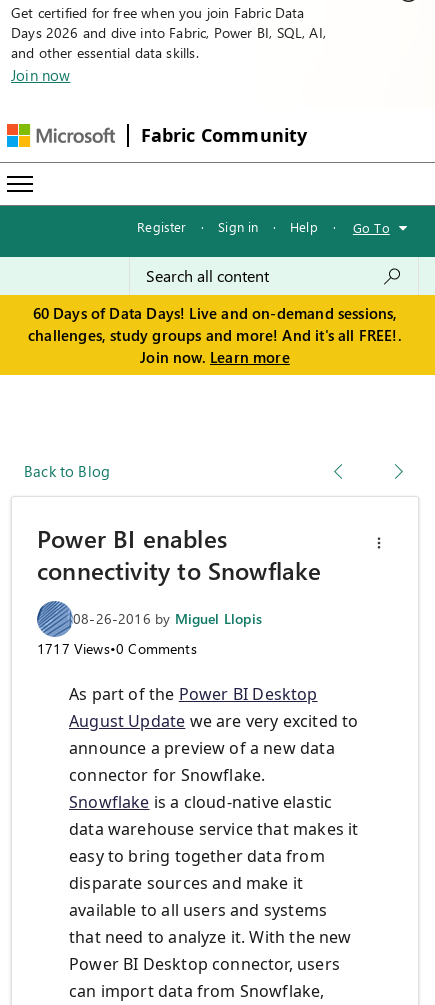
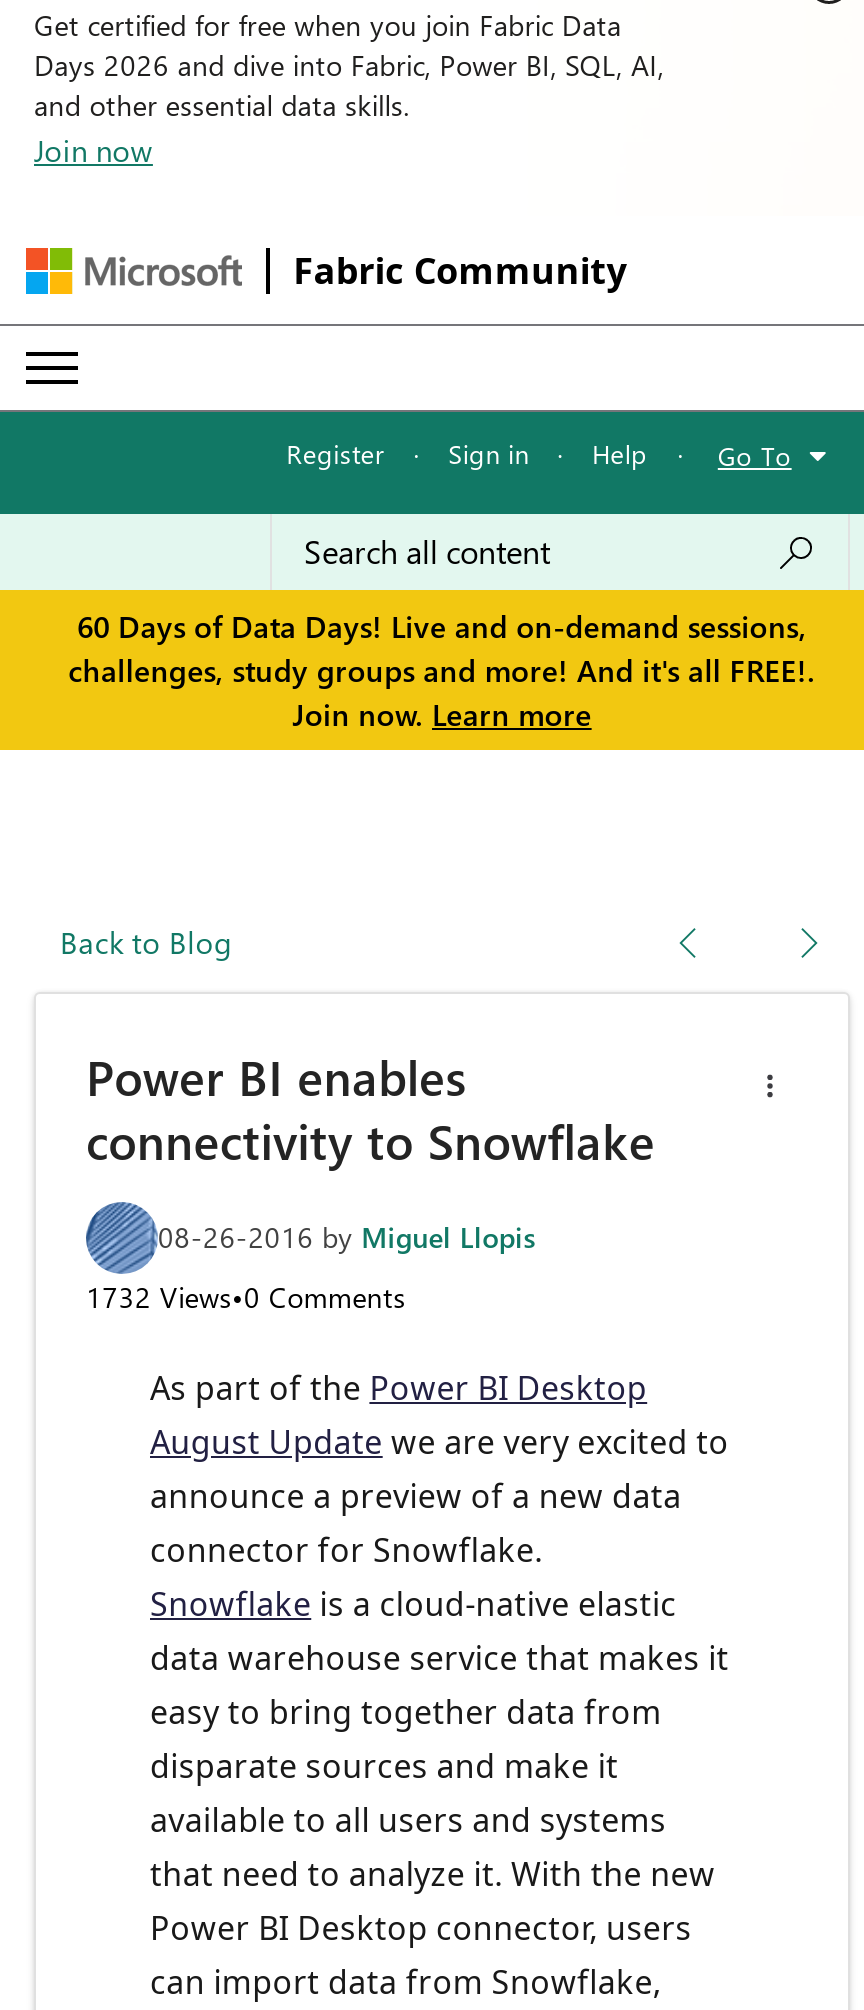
[37,639,197,658] 1717 Views•0 Comments -> [86,1279,406,1317] 1732 Views•0 Comments

